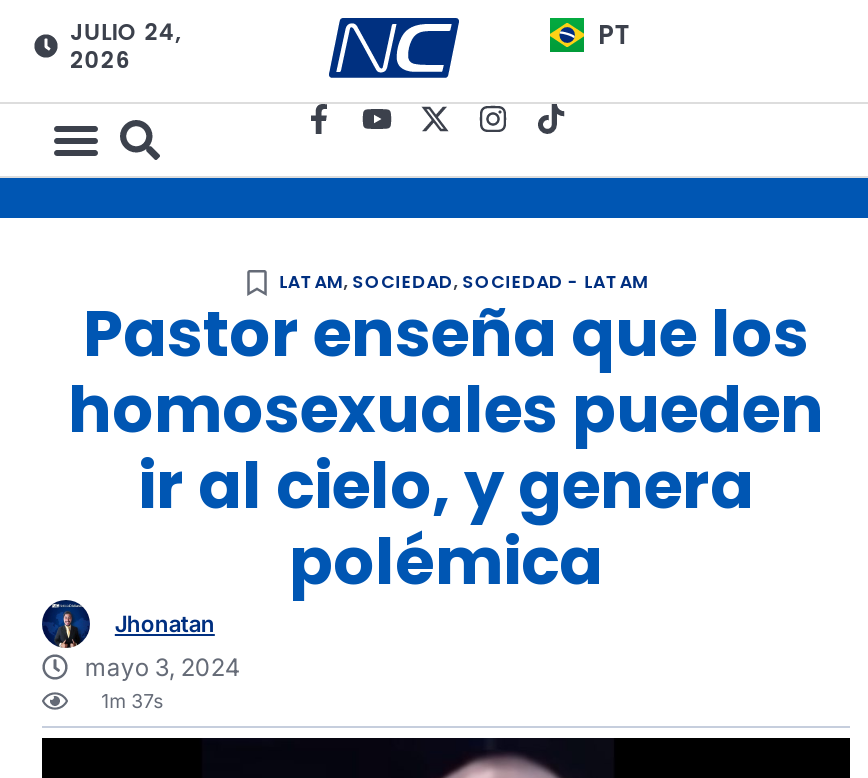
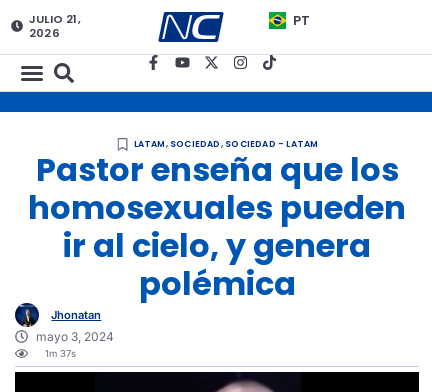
[70,16,182,48] JULIO 24, -> [29,11,81,27] JULIO 21,

